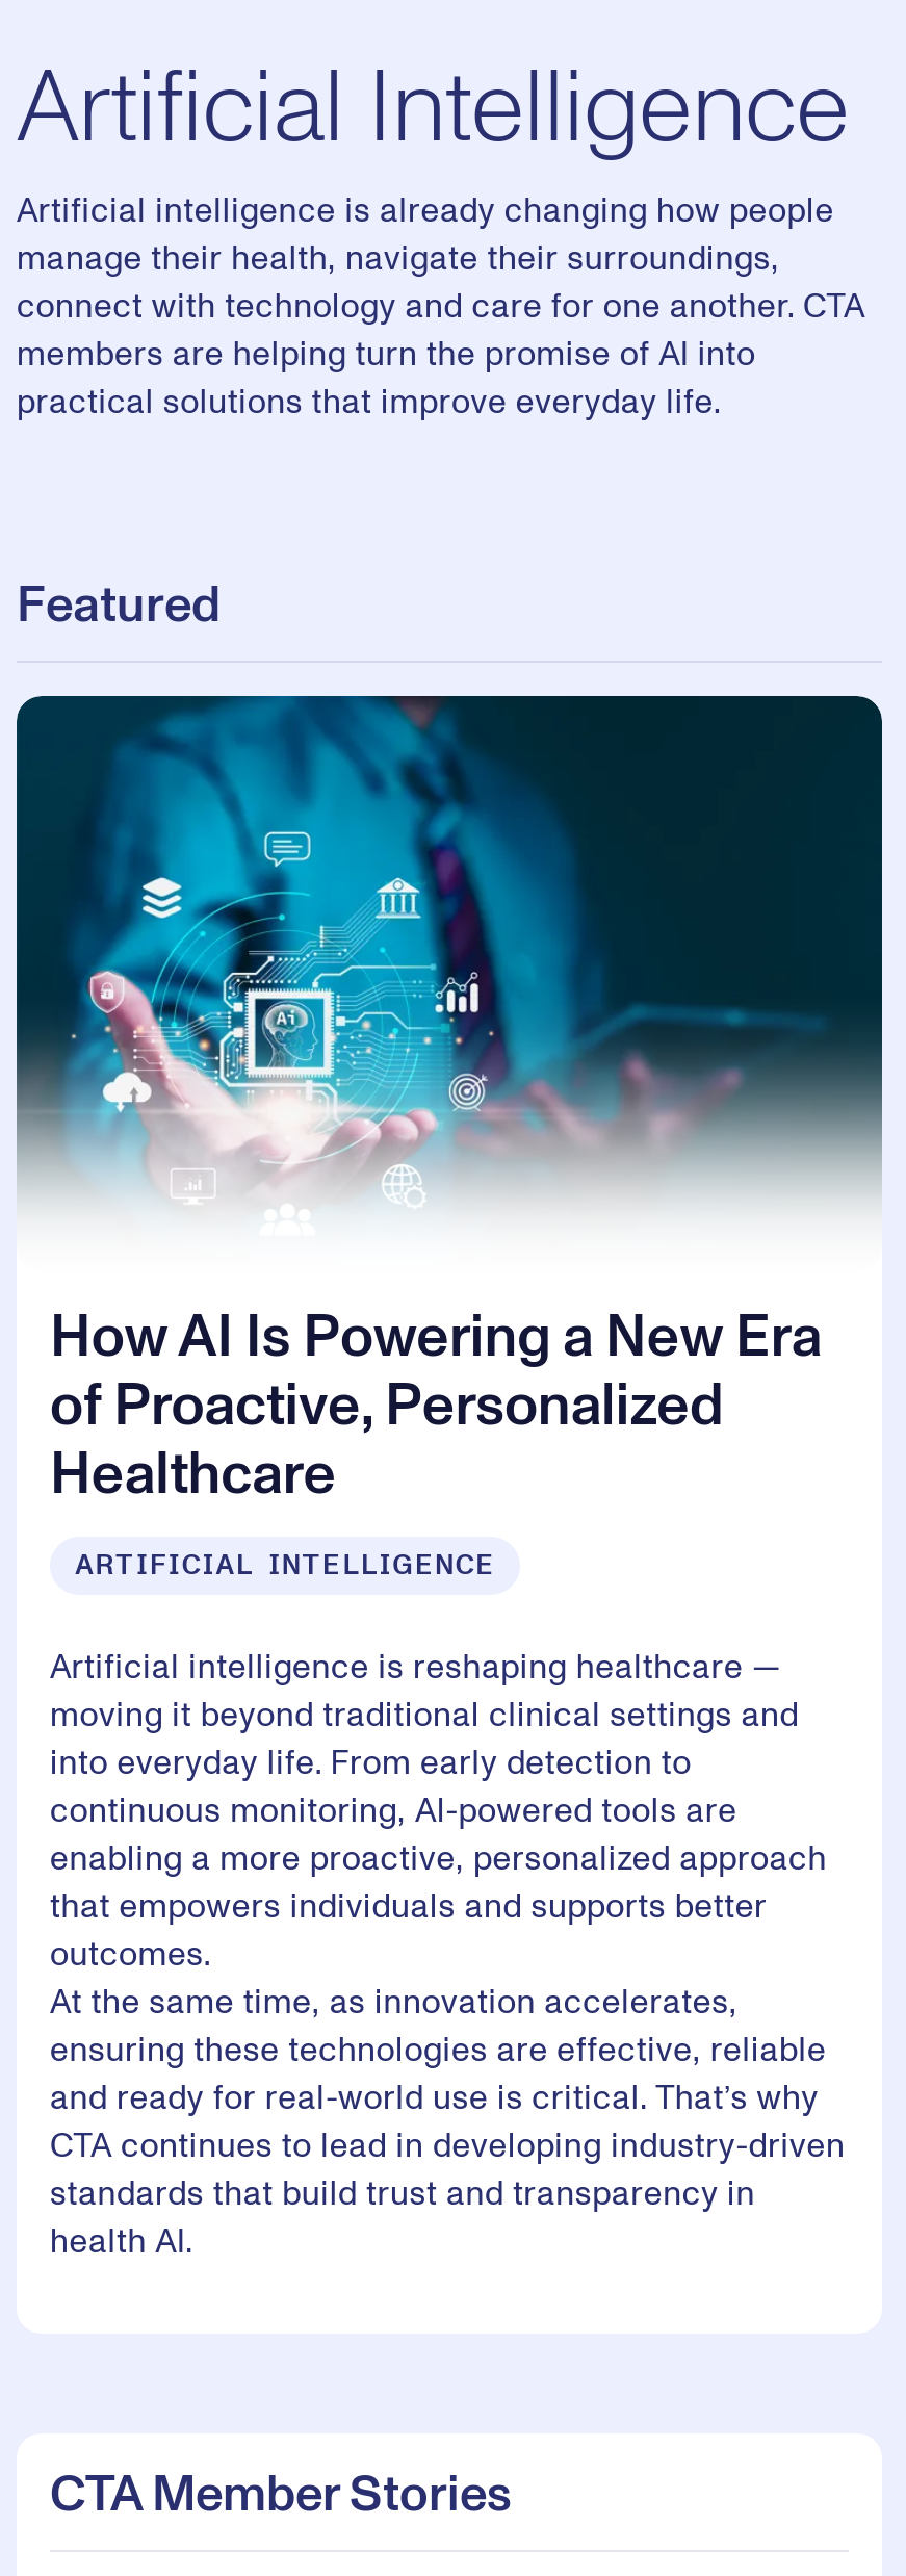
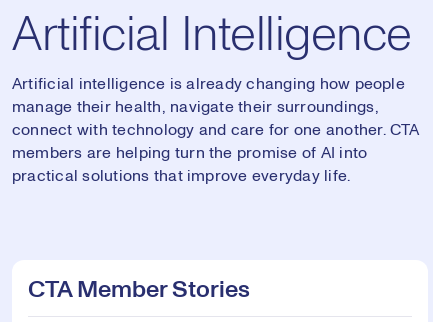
[17,582,221,632] Featured -> none
[15,694,884,1200] [image] -> none
[50,1310,845,2259] How AI Is Powering a New Era | of Proactive, Personalized | Healthcare | ARTIFICIAL INTELLIGENCE | Artificial intelligence is reshaping healthcare — | moving it beyond traditional clinical settings and | into everyday life. From early detection to | continuous monitoring, AI-powered tools are | enabling a more proactive, personalized approach | that empowers individuals and supports better | outcomes. | At the same time, as innovation accelerates, | ensuring these technologies are effective, reliable | and ready for real-world use is critical. That’s why | CTA continues to lead in developing industry-driven | standards that build trust and transparency in | health AI. -> none

